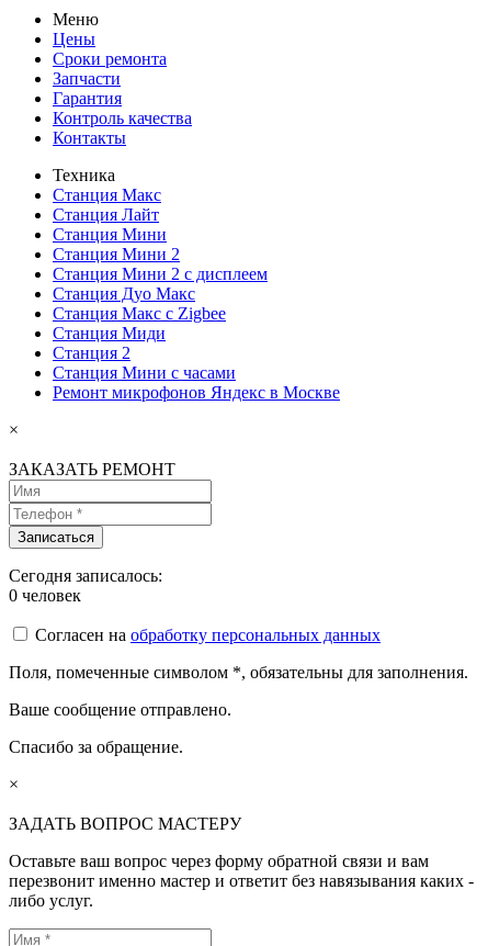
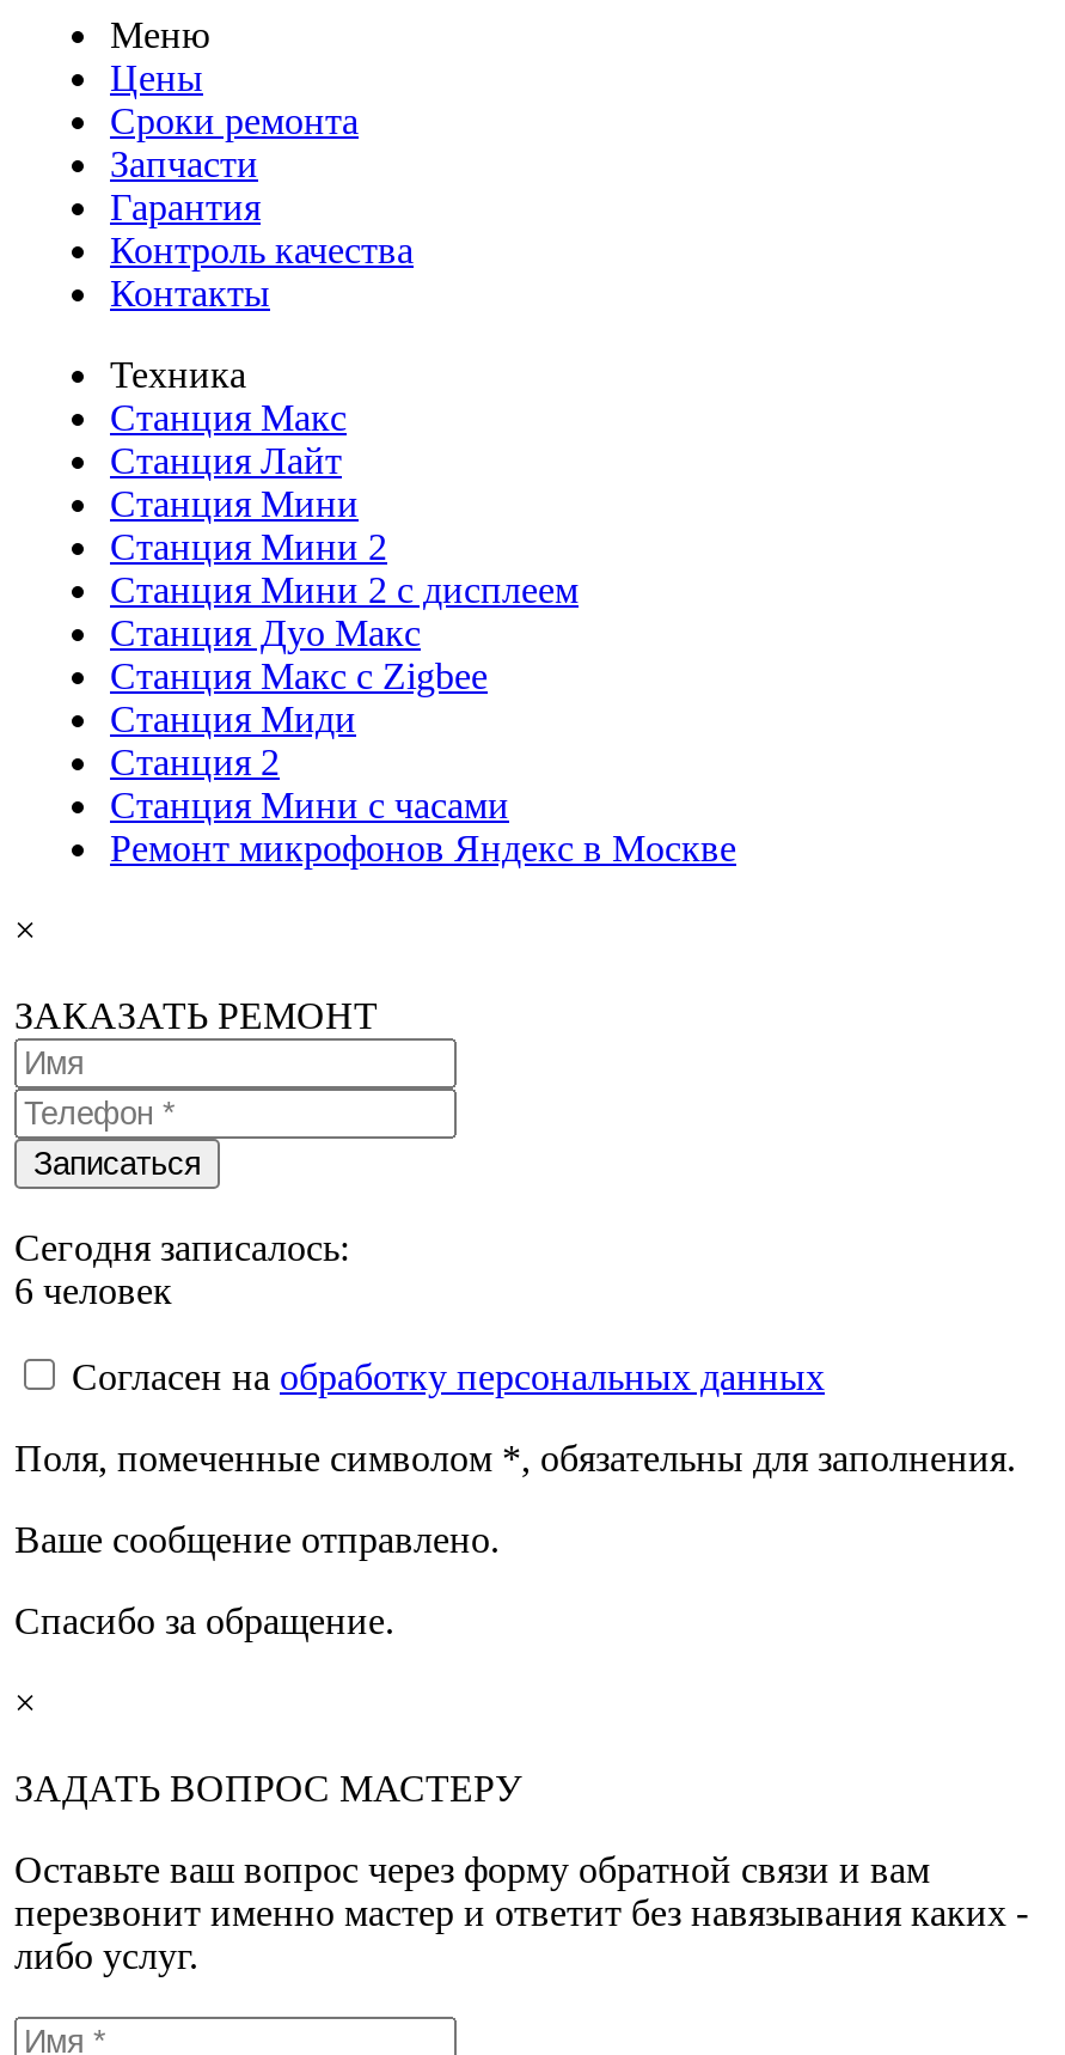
[9,586,81,605] 0 человек -> [14,1270,172,1311] 6 человек

